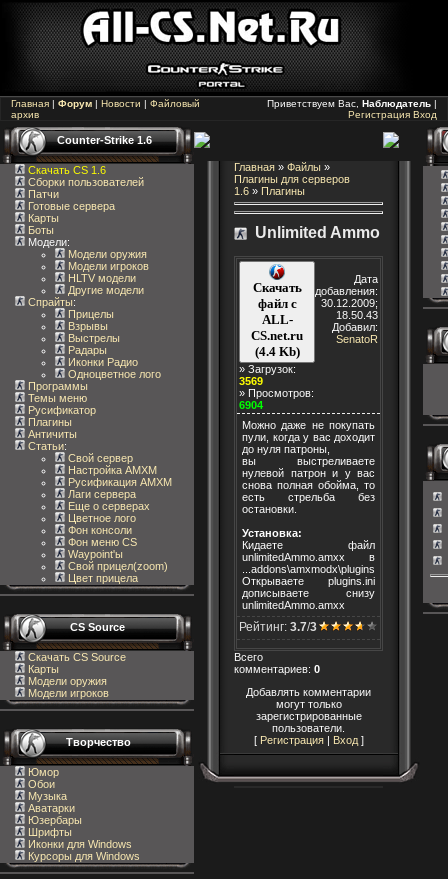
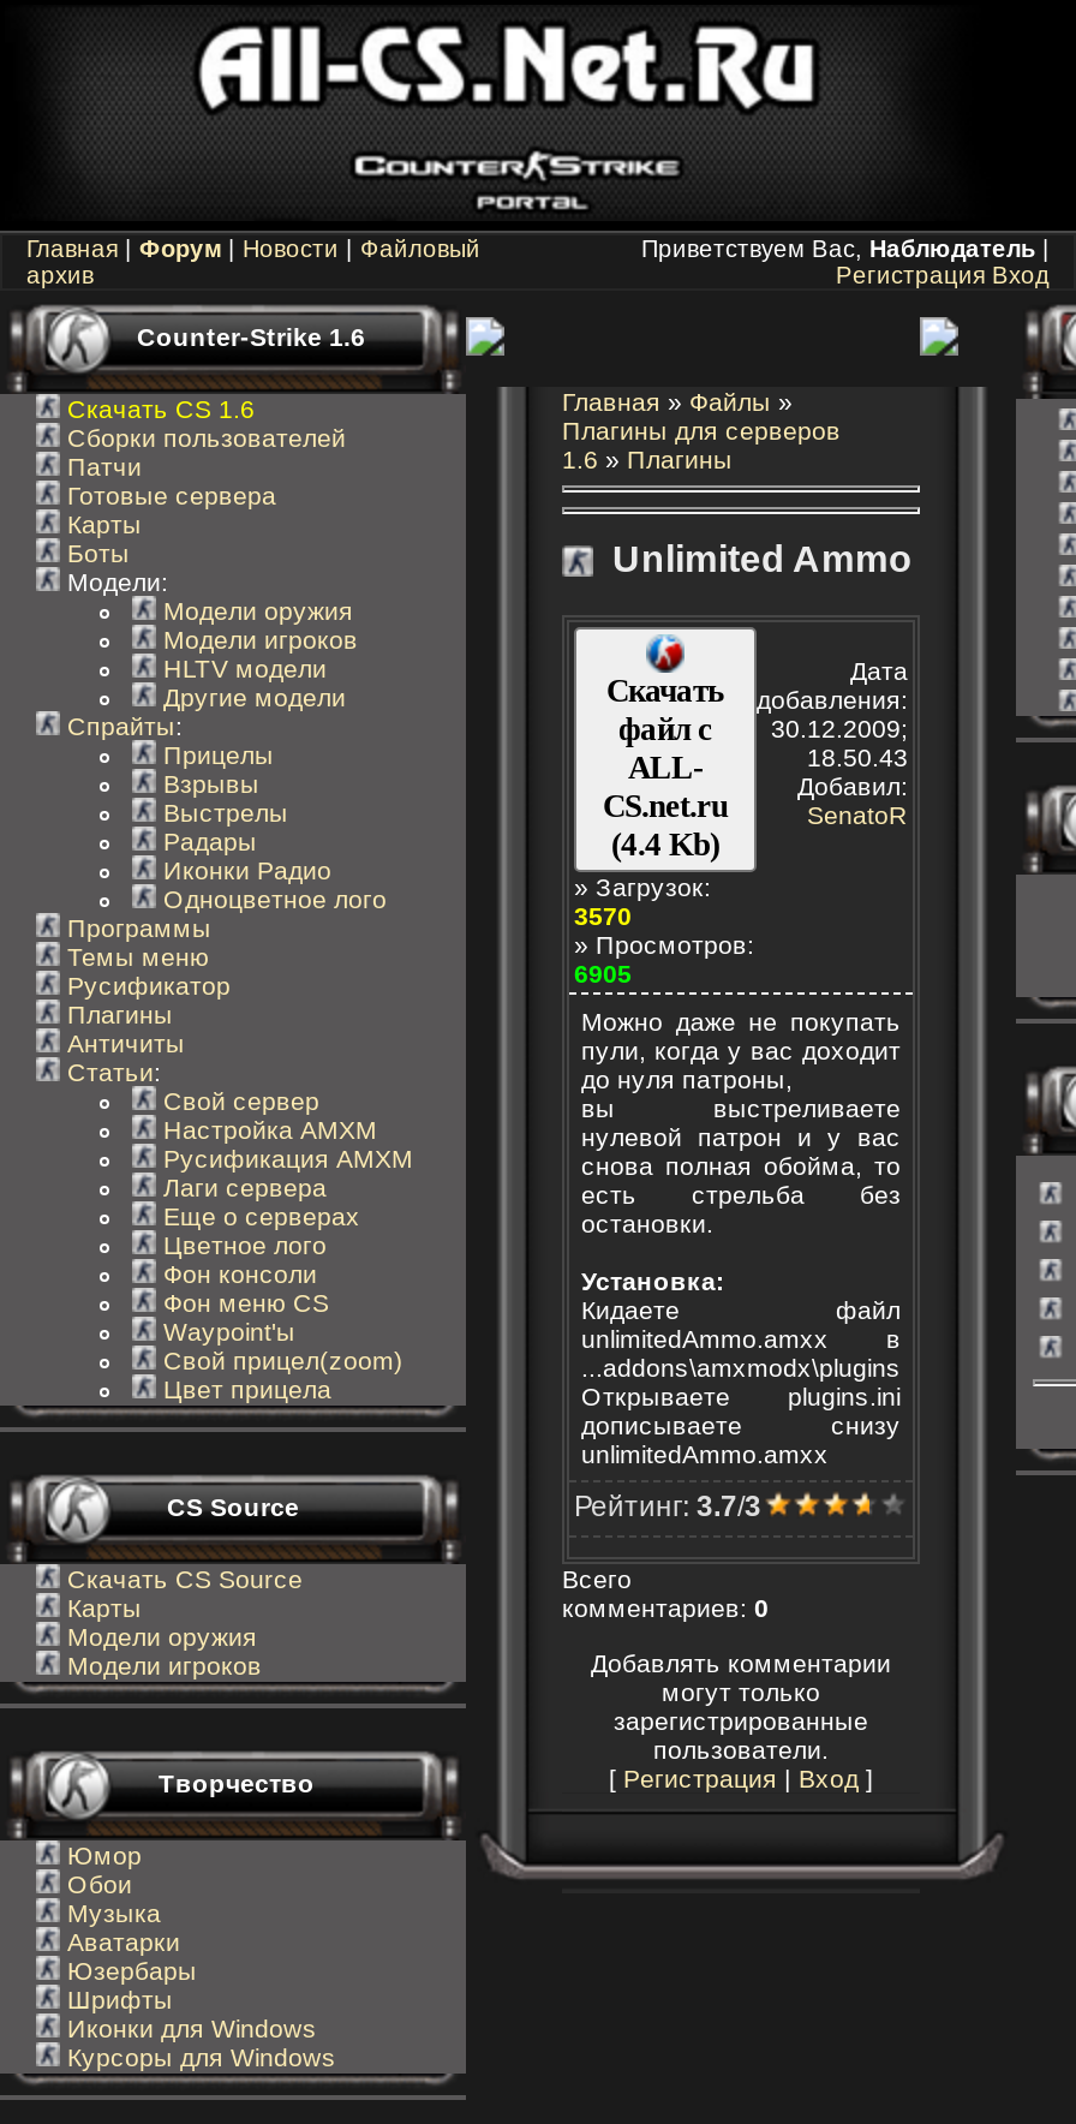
[239,374,263,386] 3569 -> [574,900,632,929] 3570
[239,398,263,410] 6904 -> [574,957,632,986] 6905

